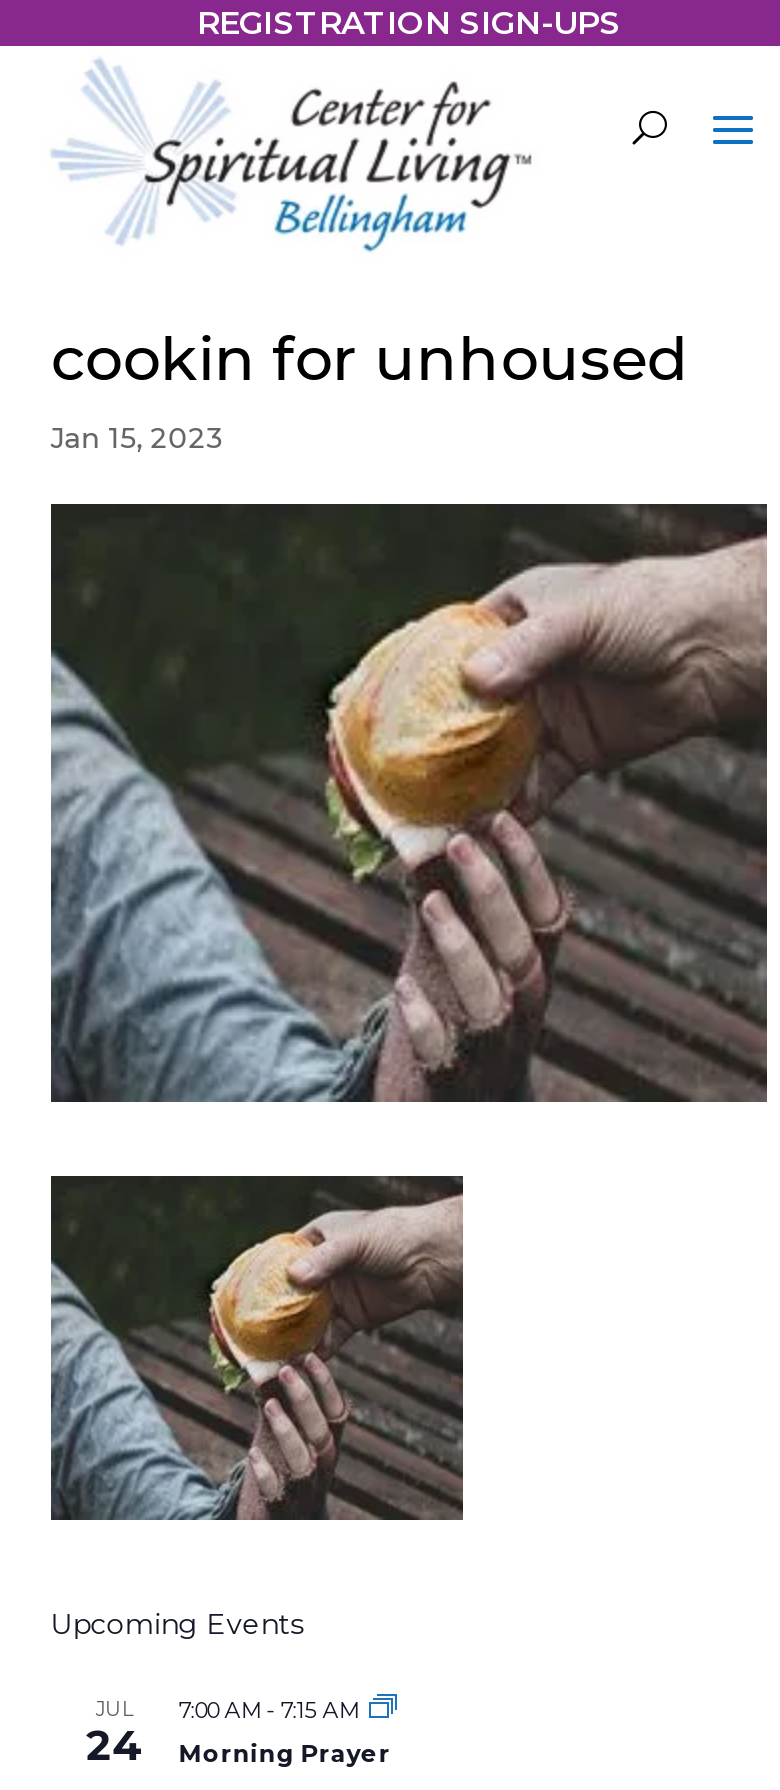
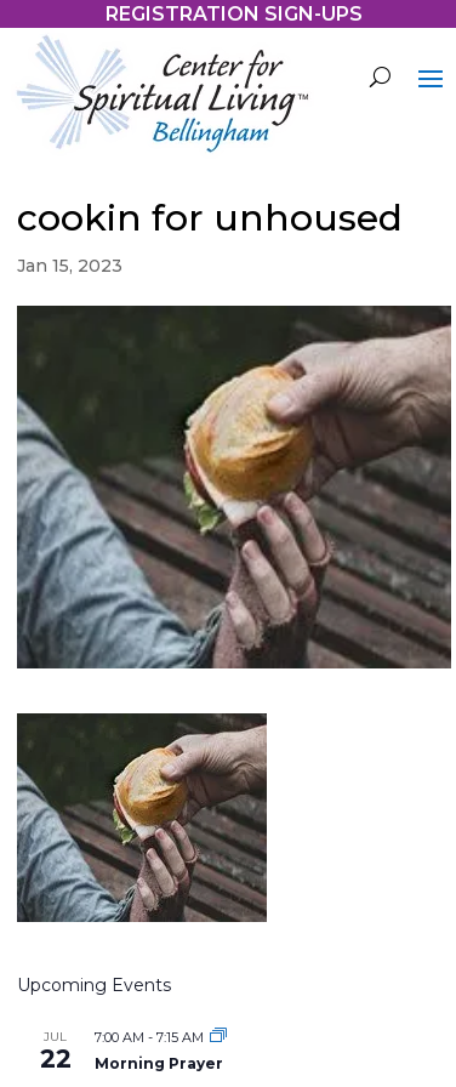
[87,1720,391,1770] 24 Morning Prayer -> [40,1044,223,1074] 22 Morning Prayer

